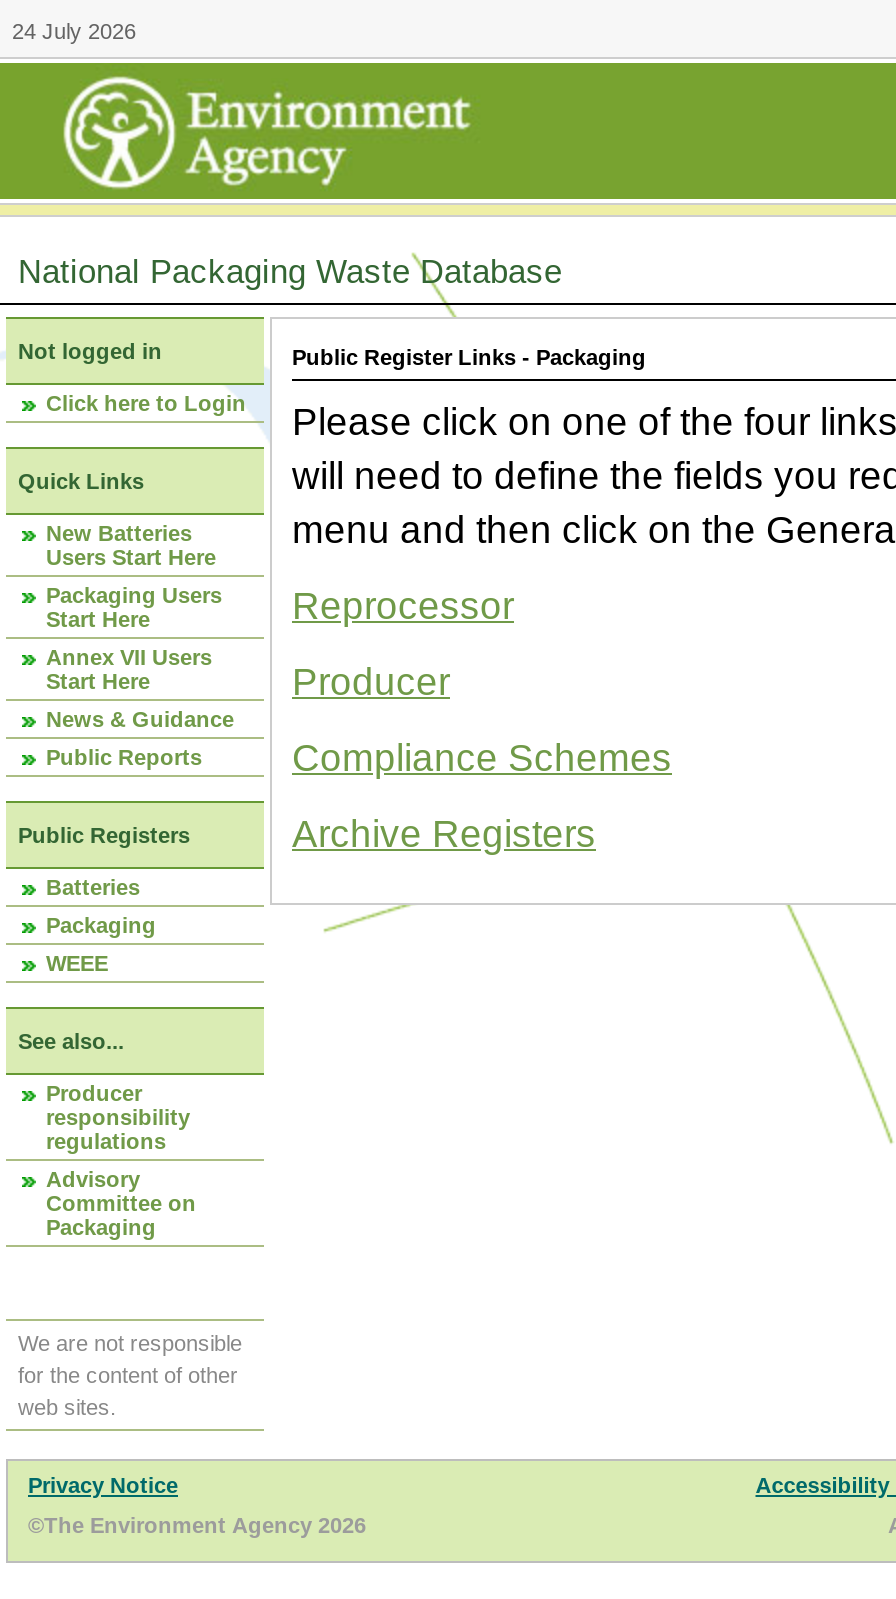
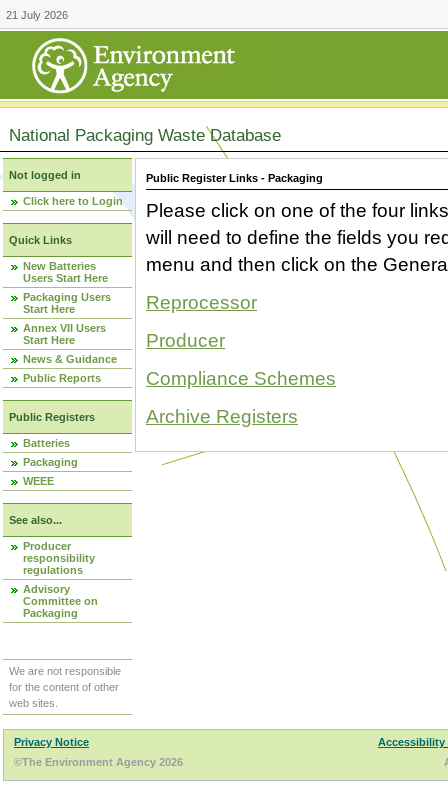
[12,19,136,43] 24 July 2026 -> [6,9,68,21] 21 July 2026

